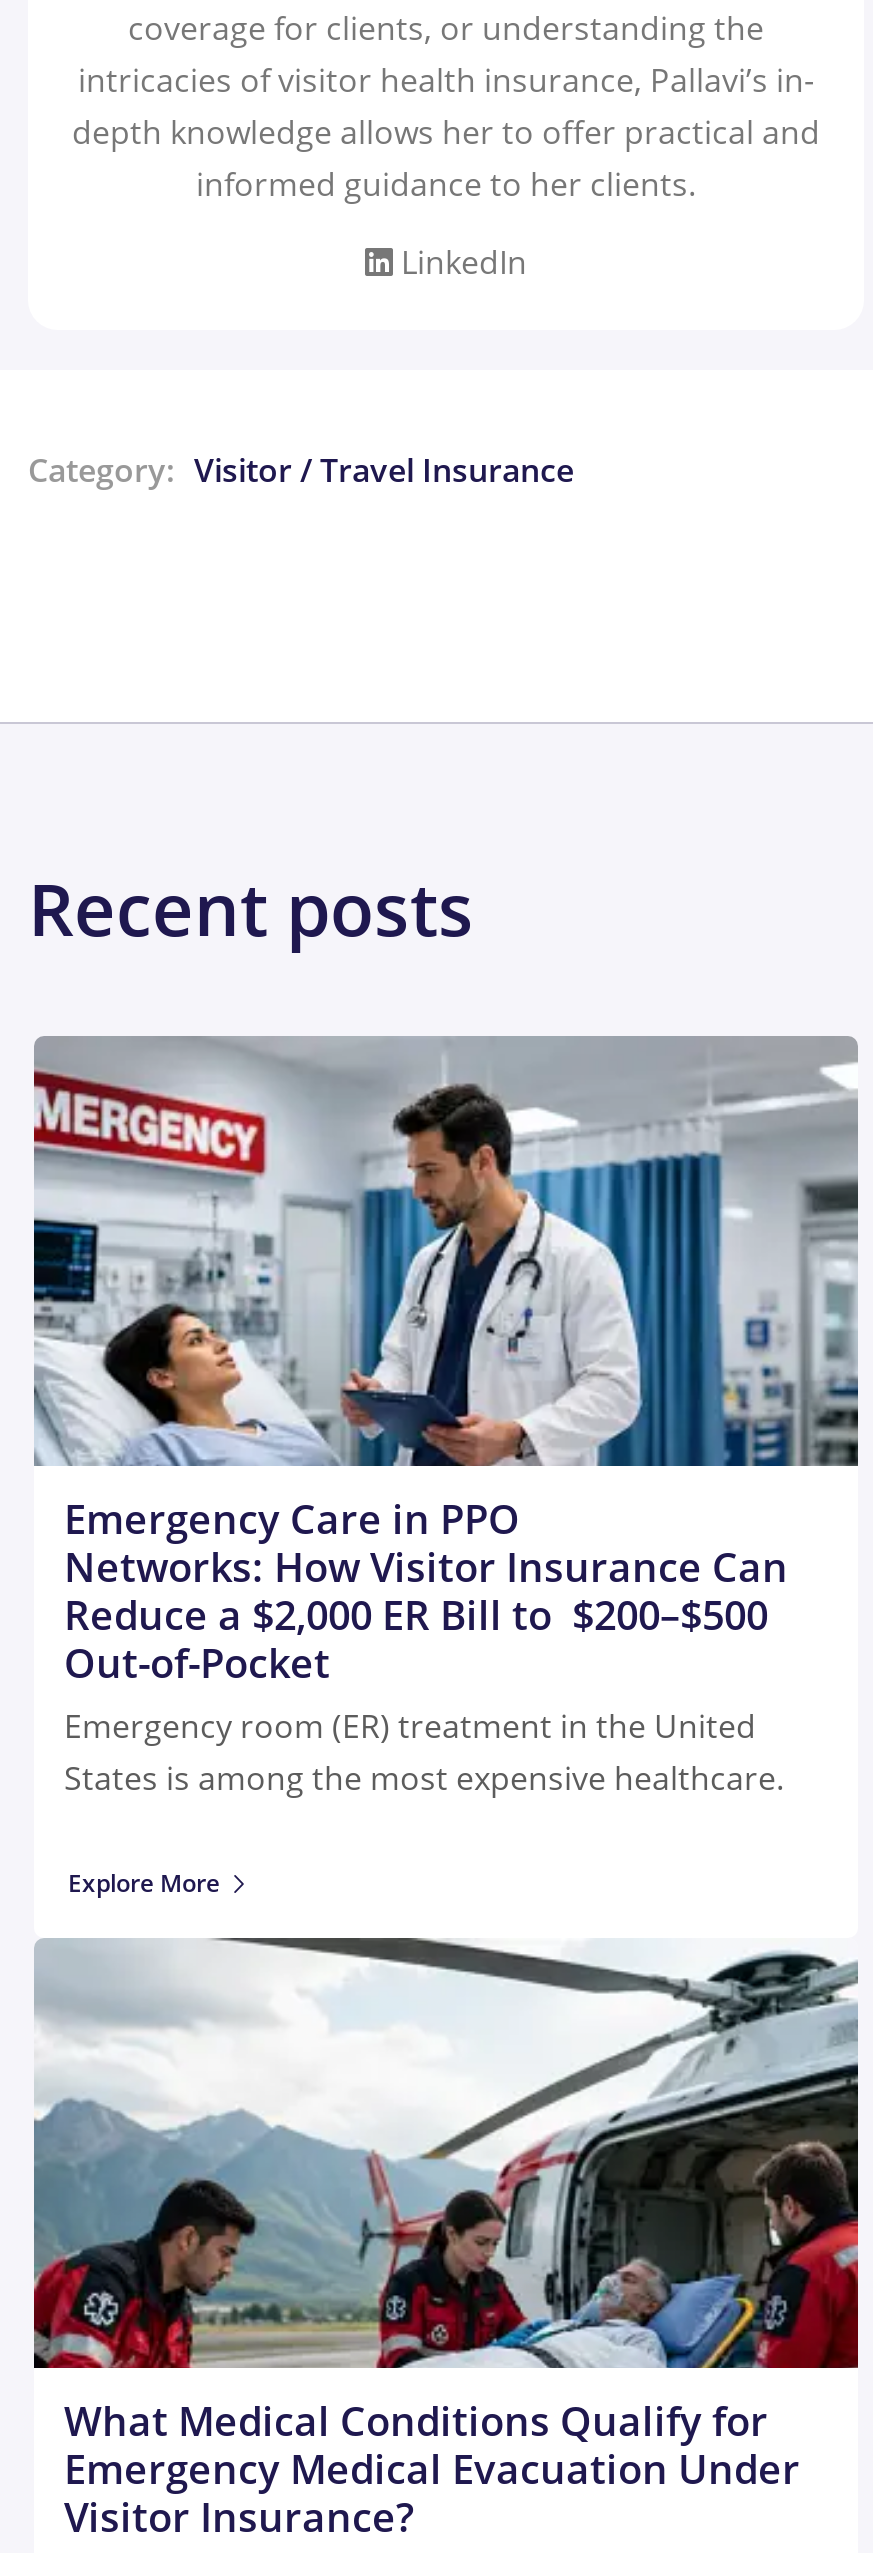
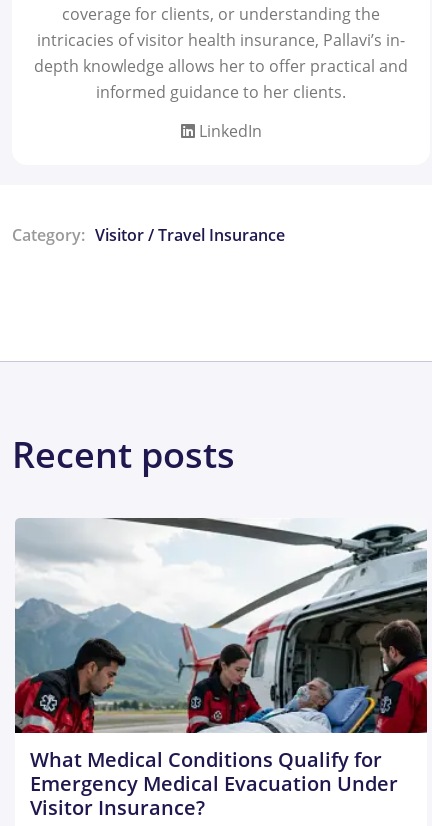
[32,1036,860,1901] [image] | Emergency Care in PPO | Networks: How Visitor Insurance Can | Reduce a $2,000 ER Bill to $200–$500 | Out-of-Pocket | Emergency room (ER) treatment in the United | States is among the most expensive healthcare. | Explore More -> none

